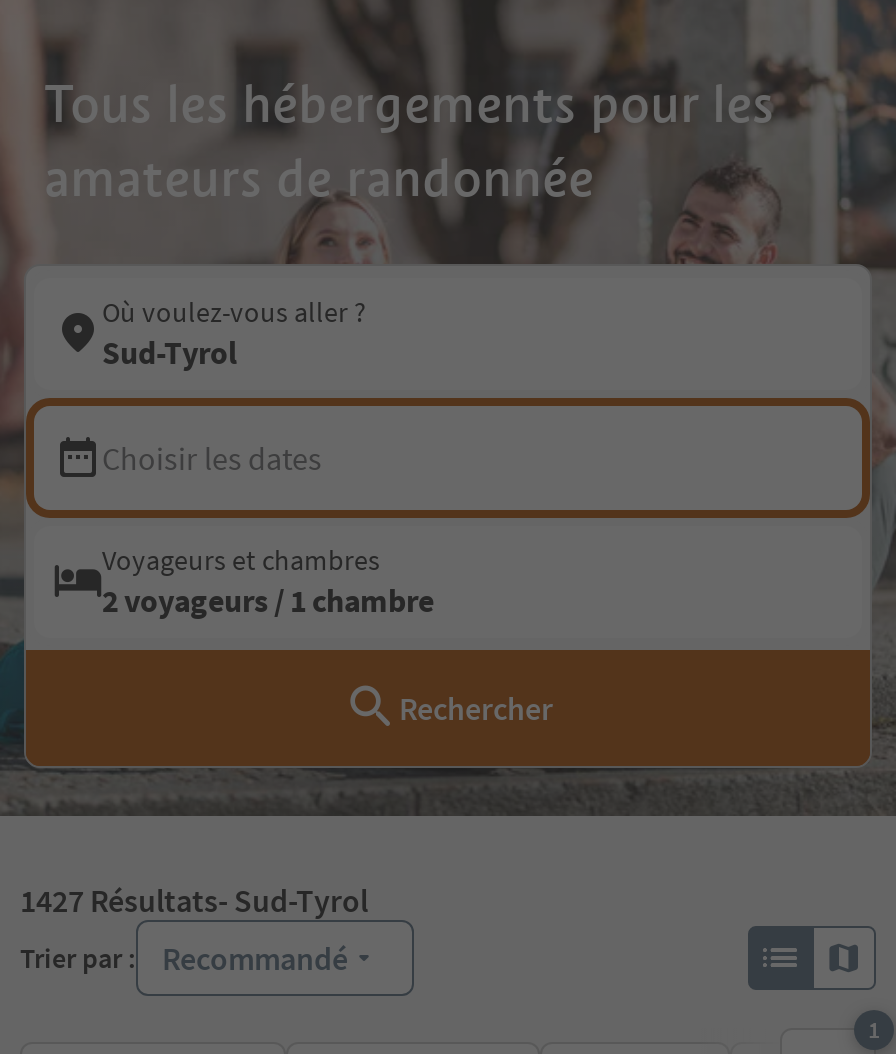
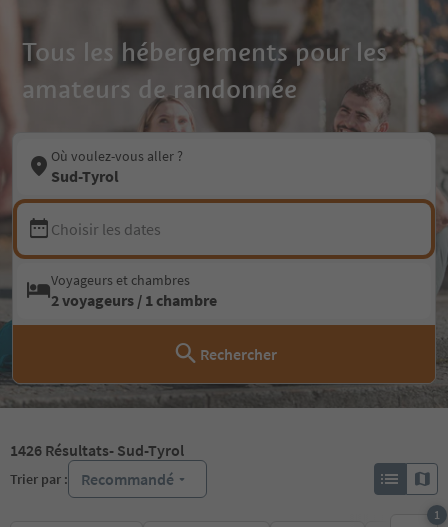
[20,880,368,920] 1427 Résultats - Sud-Tyrol -> [10,440,184,460] 1426 Résultats - Sud-Tyrol

